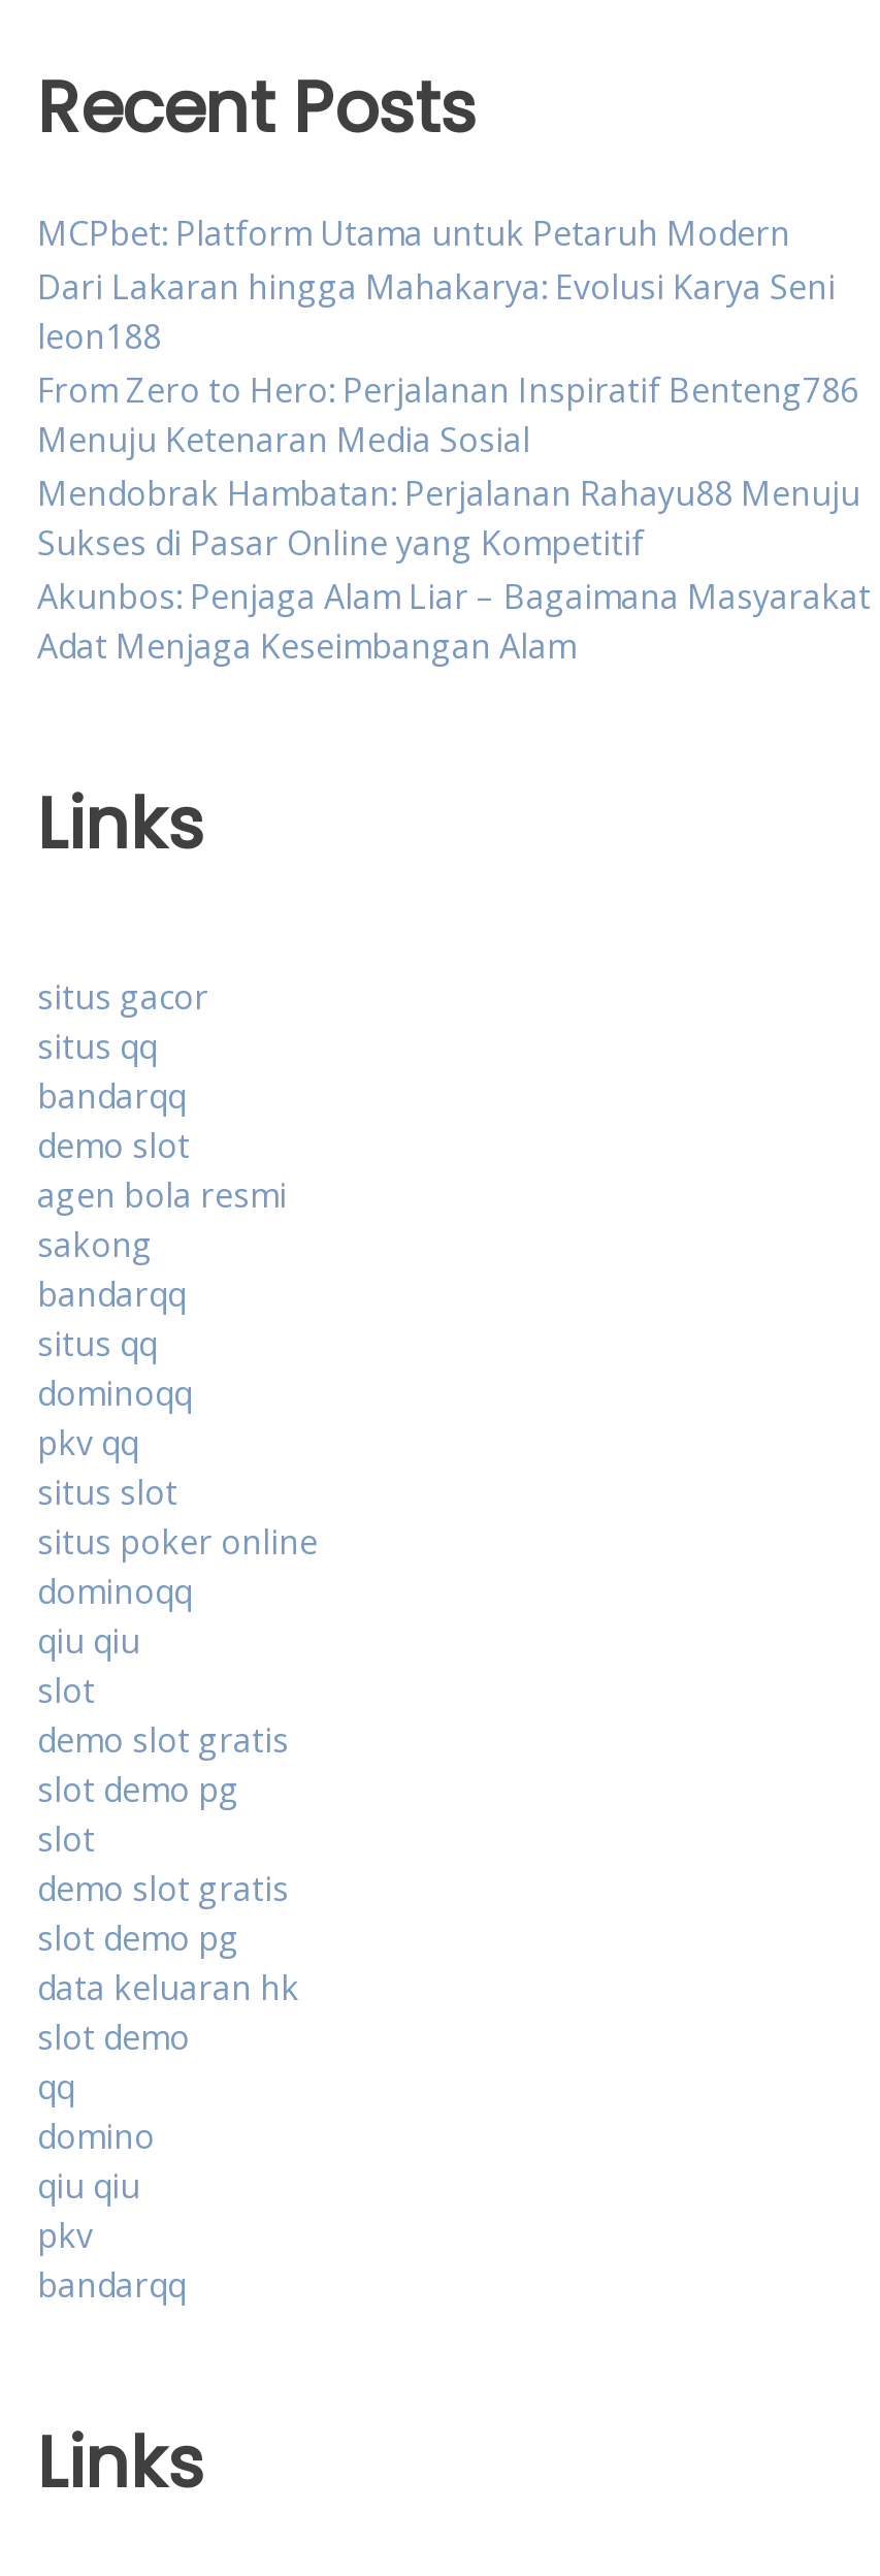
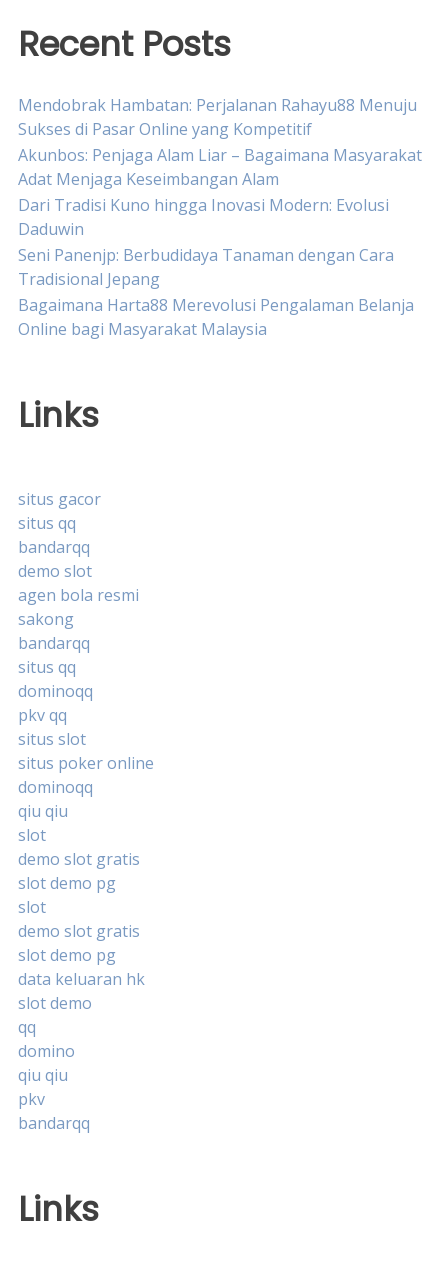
[37,210,858,462] MCPbet: Platform Utama untuk Petaruh Modern | Dari Lakaran hingga Mahakarya: Evolusi Karya Seni | leon188 | From Zero to Hero: Perjalanan Inspiratif Benteng786 | Menuju Ketenaran Media Sosial -> none
moved [37,470,871,669] -> [18,94,422,190]: Mendobrak Hambatan: Perjalanan Rahayu88 Menuju | Sukses di Pasar Online yang Kompetitif | Akunbos: Penjaga Alam Liar – Bagaimana Masyarakat | Adat Menjaga Keseimbangan Alam
none -> [18,194,414,340] Dari Tradisi Kuno hingga Inovasi Modern: Evolusi | Daduwin | Seni Panenjp: Berbudidaya Tanaman dengan Cara | Tradisional Jepang | Bagaimana Harta88 Merevolusi Pengalaman Belanja | Online bagi Masyarakat Malaysia

